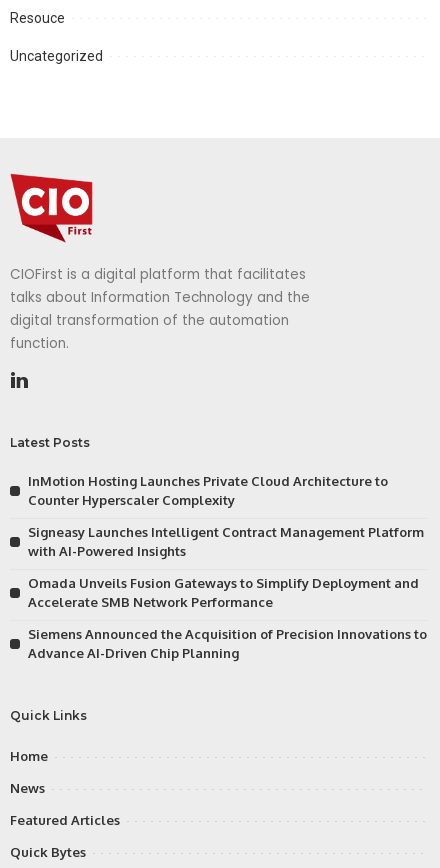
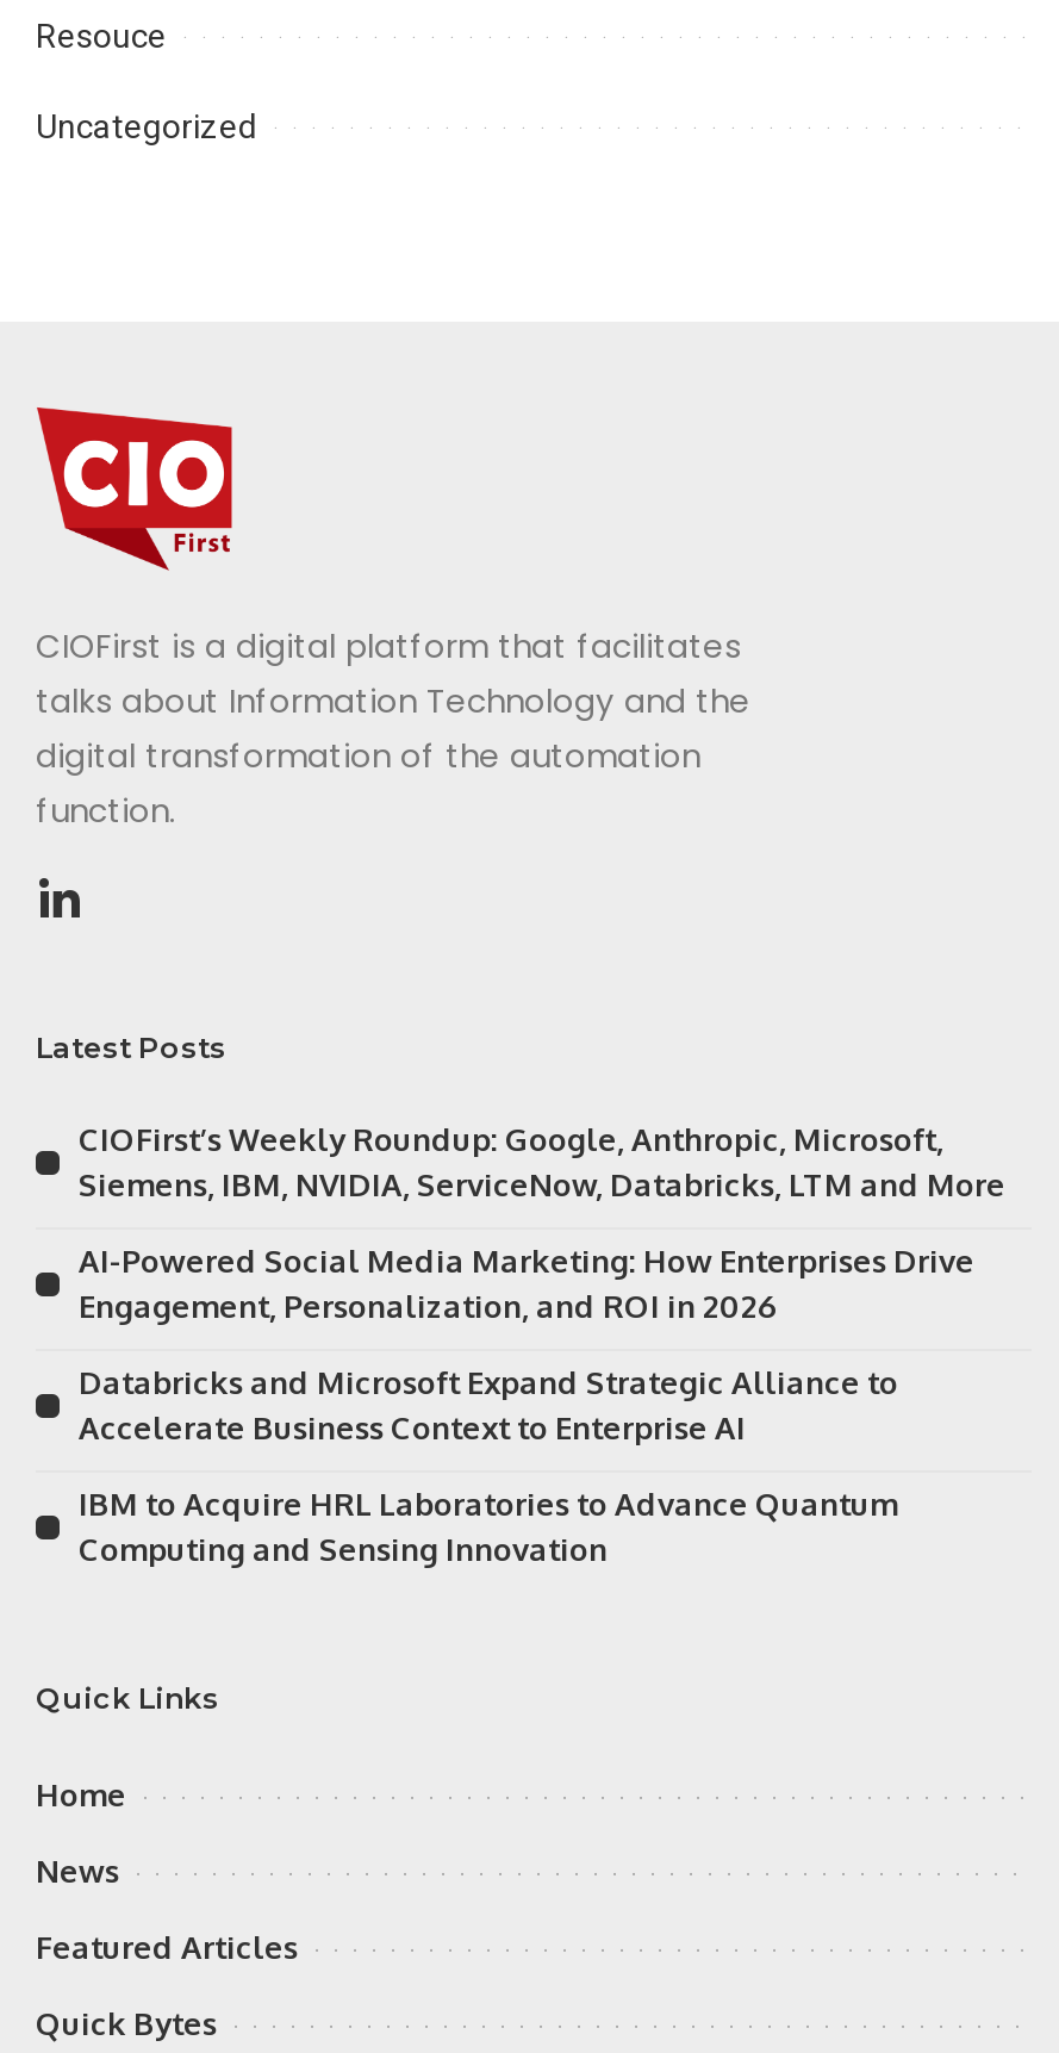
[28,473,388,508] InMotion Hosting Launches Private Cloud Architecture to | Counter Hyperscaler Complexity -> [79,1119,1005,1202] CIOFirst’s Weekly Roundup: Google, Anthropic, Microsoft, | Siemens, IBM, NVIDIA, ServiceNow, Databricks, LTM and More
[28,524,424,559] Signeasy Launches Intelligent Contract Management Platform | with AI-Powered Insights -> [79,1241,974,1324] AI-Powered Social Media Marketing: How Enterprises Drive | Engagement, Personalization, and ROI in 2026
[28,575,419,610] Omada Unveils Fusion Gateways to Simplify Deployment and | Accelerate SMB Network Performance -> [79,1362,898,1446] Databricks and Microsoft Expand Strategic Alliance to | Accelerate Business Context to Enterprise AI
[28,626,427,661] Siemens Announced the Acquisition of Precision Innovations to | Advance AI-Driven Chip Planning -> [79,1484,898,1567] IBM to Acquire HRL Laboratories to Advance Quantum | Computing and Sensing Innovation

